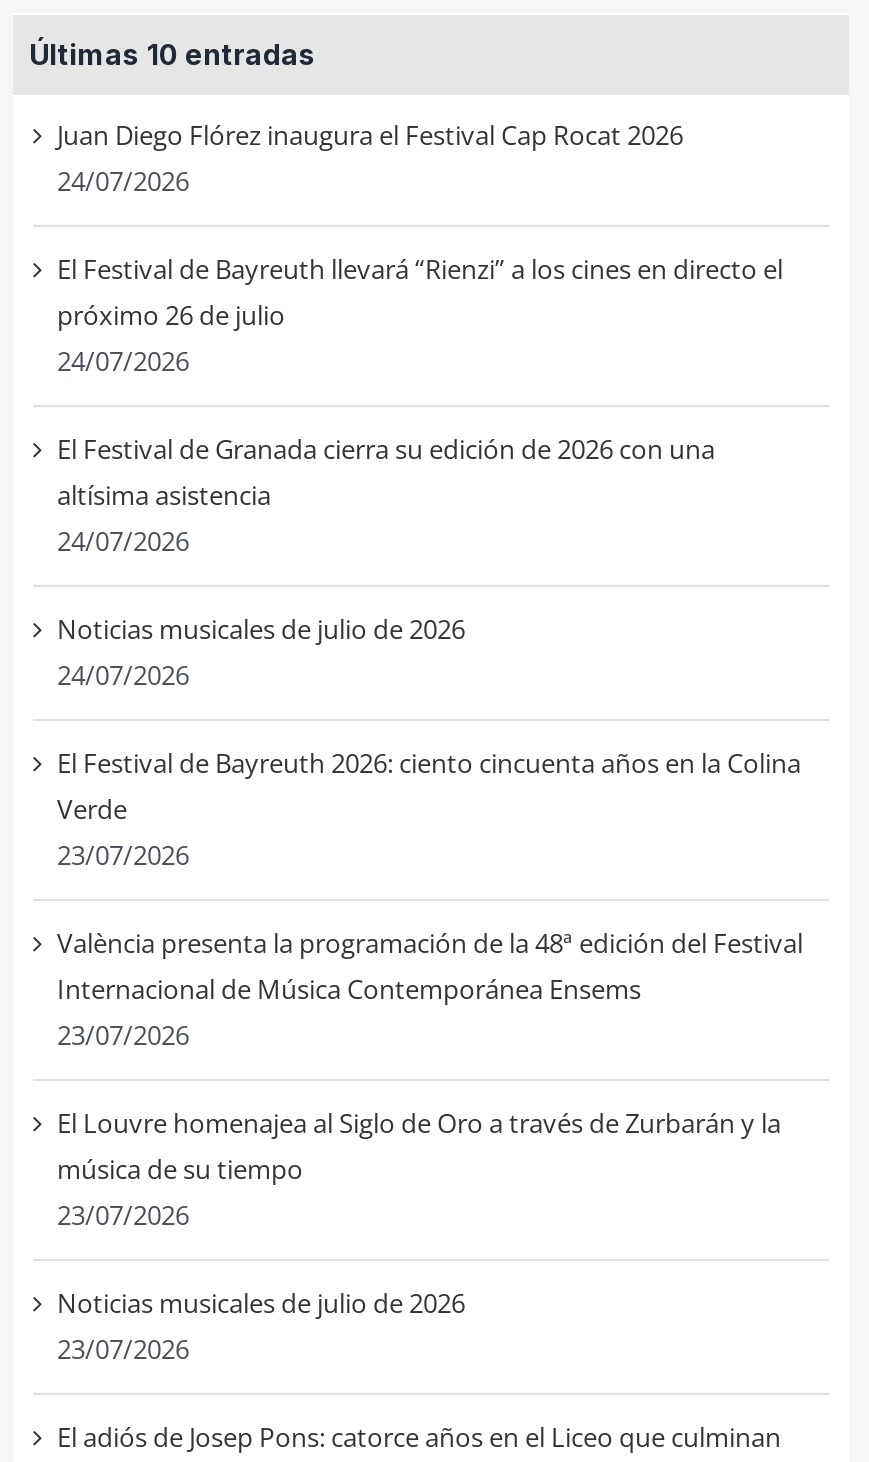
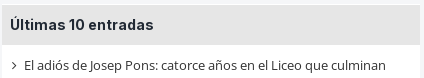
[57,117,803,1367] Juan Diego Flórez inaugura el Festival Cap Rocat 2026 | 24/07/2026 | El Festival de Bayreuth llevará “Rienzi” a los cines en directo el | próximo 26 de julio | 24/07/2026 | El Festival de Granada cierra su edición de 2026 con una | altísima asistencia | 24/07/2026 | Noticias musicales de julio de 2026 | 24/07/2026 | El Festival de Bayreuth 2026: ciento cincuenta años en la Colina | Verde | 23/07/2026 | València presenta la programación de la 48ª edición del Festival | Internacional de Música Contemporánea Ensems | 23/07/2026 | El Louvre homenajea al Siglo de Oro a través de Zurbarán y la | música de su tiempo | 23/07/2026 | Noticias musicales de julio de 2026 | 23/07/2026 -> none

